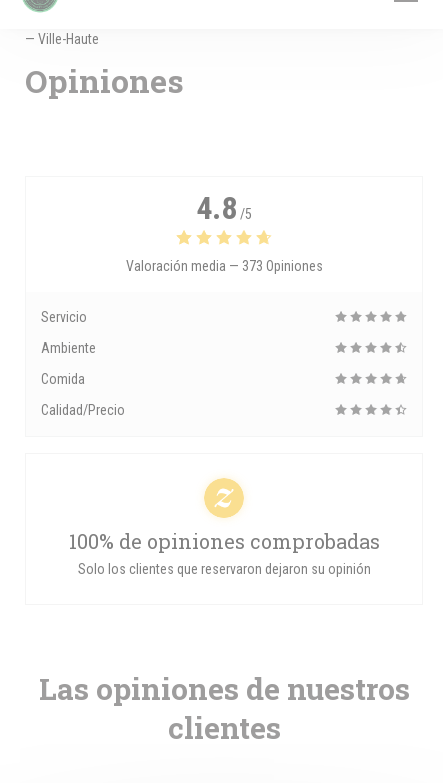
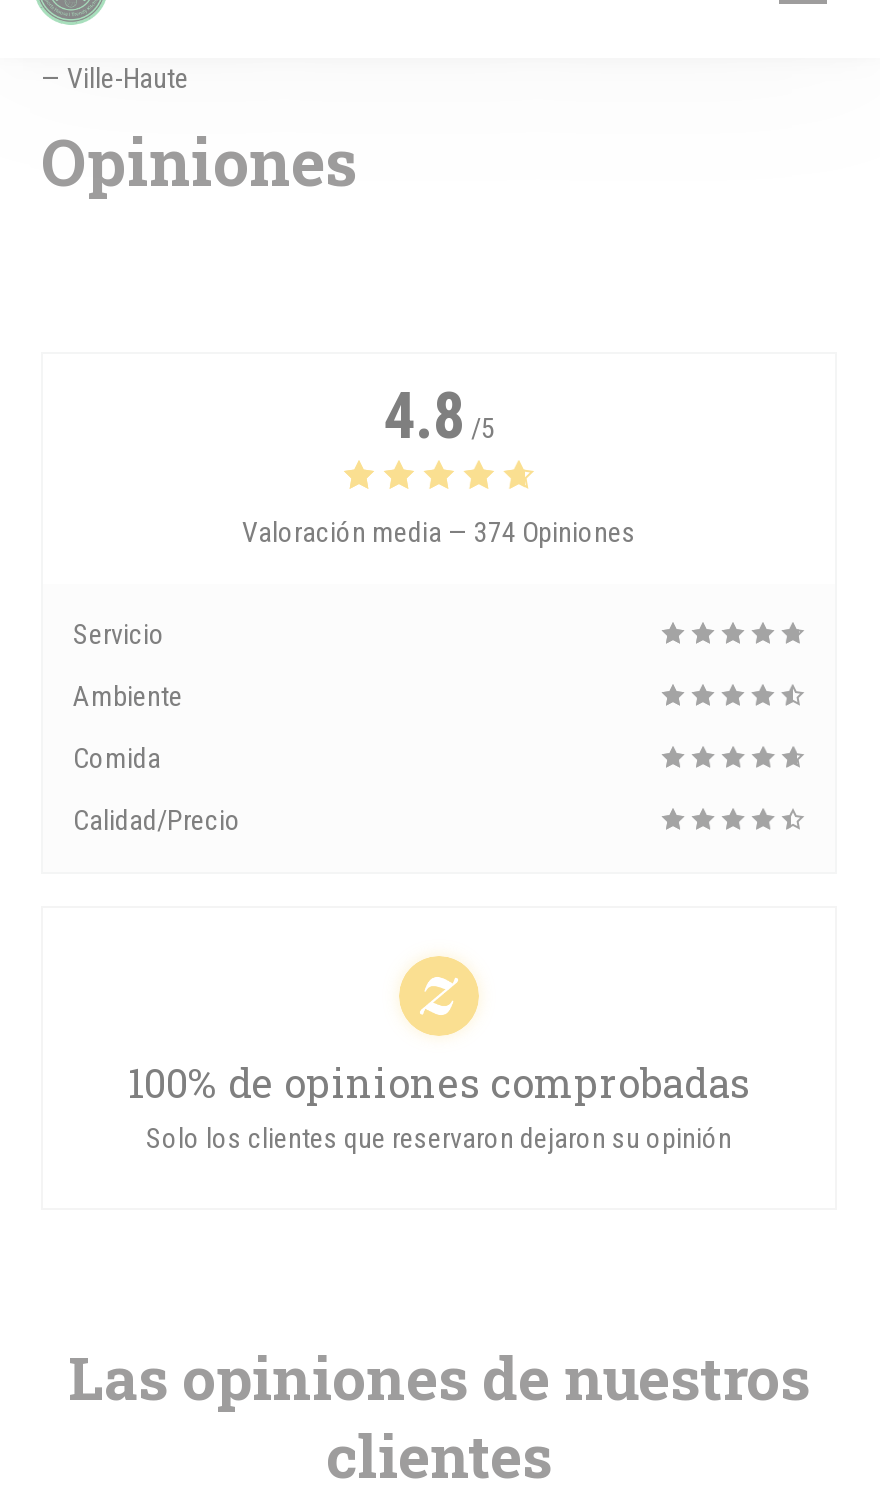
[125,258,322,274] Valoración media — 373 Opiniones -> [242,516,636,548] Valoración media — 374 Opiniones

